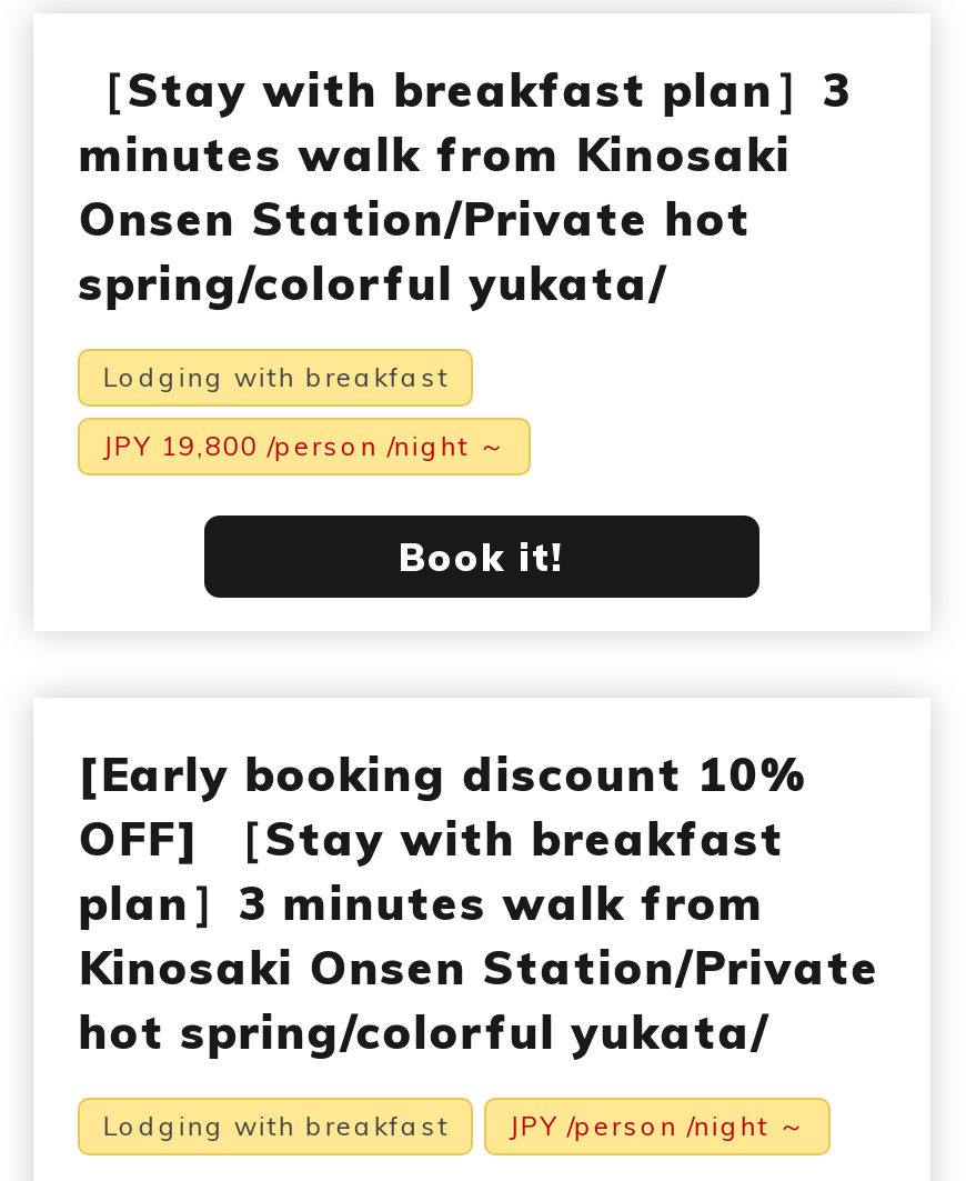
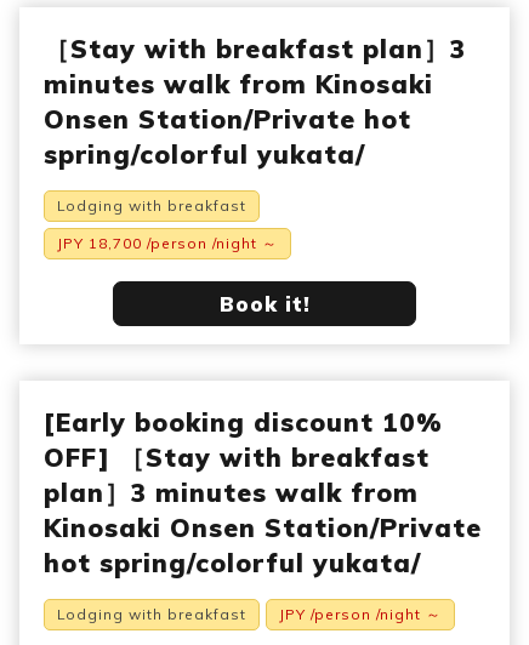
[103,429,507,462] JPY 19,800 /person /night ～ -> [58,234,278,252] JPY 18,700 /person /night ～

